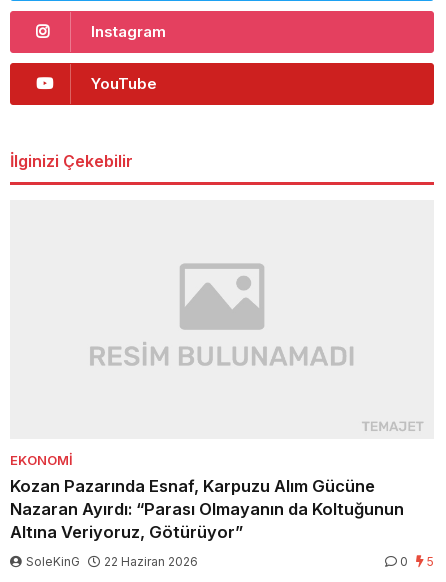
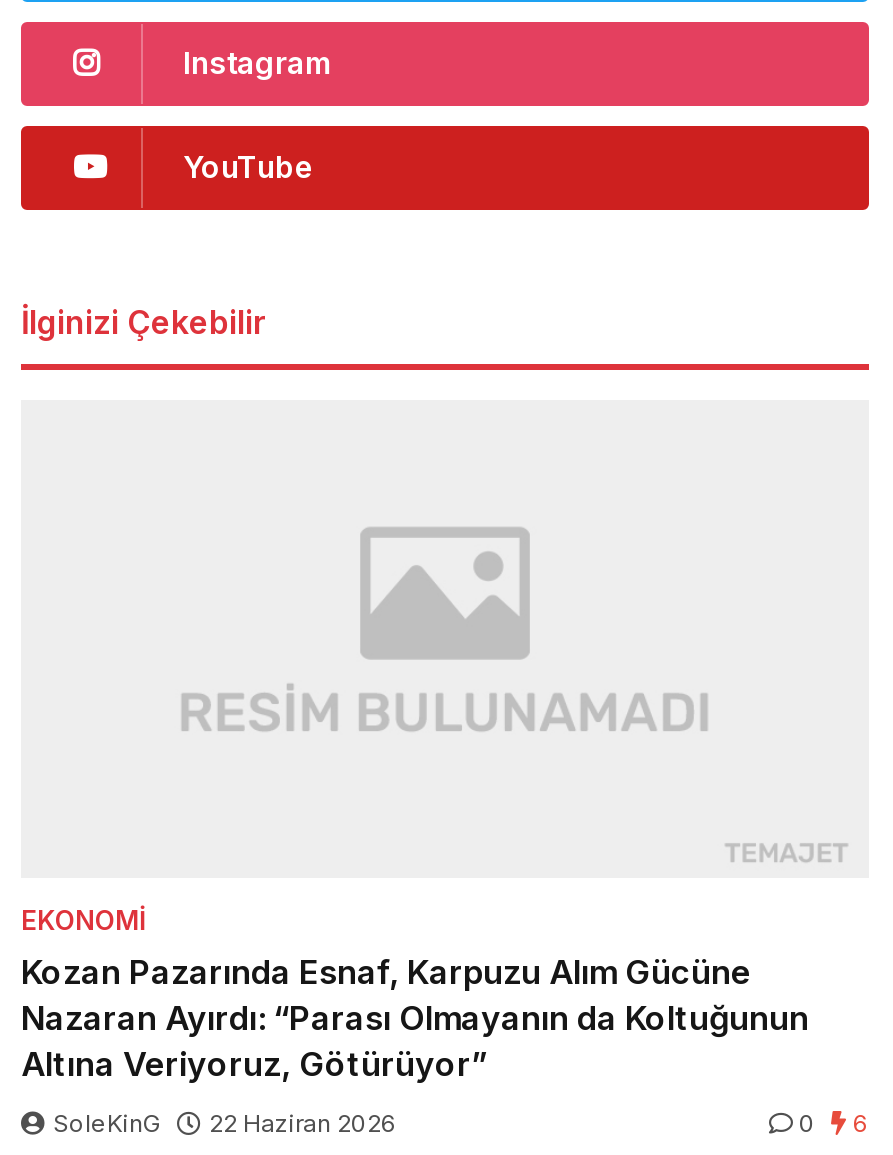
[397,554,434,569] 0 5 -> [793,1109,869,1139] 0 6

